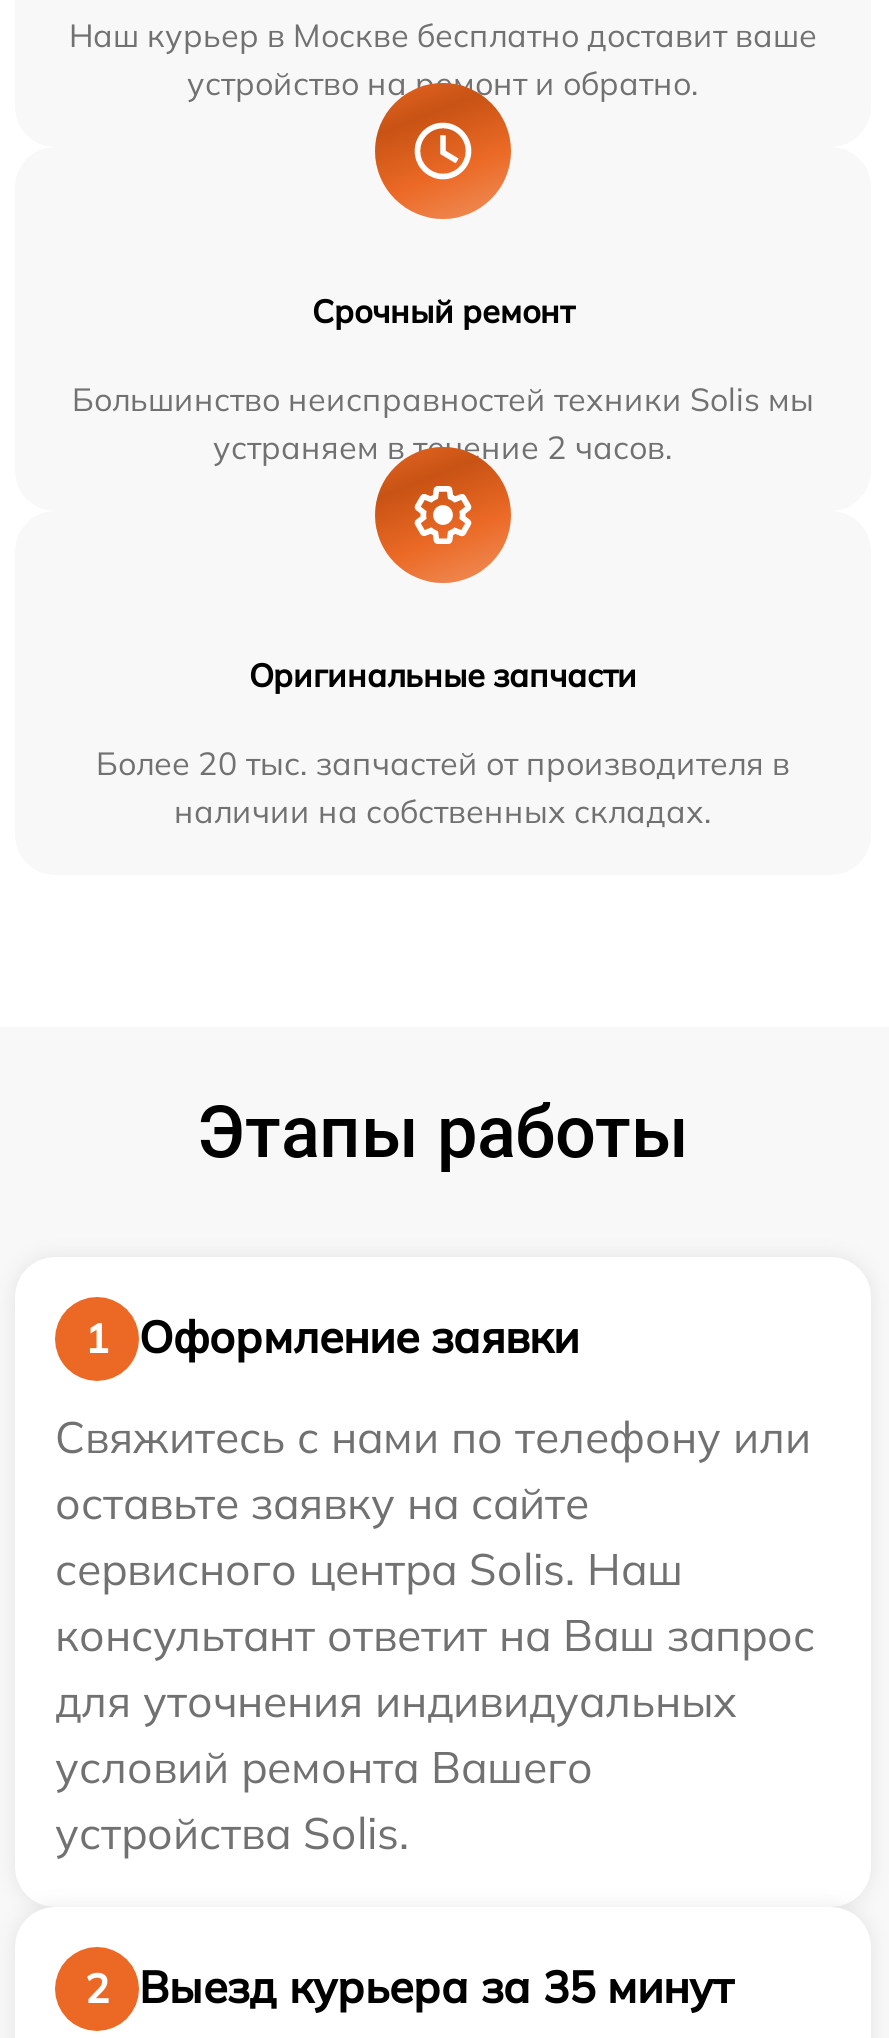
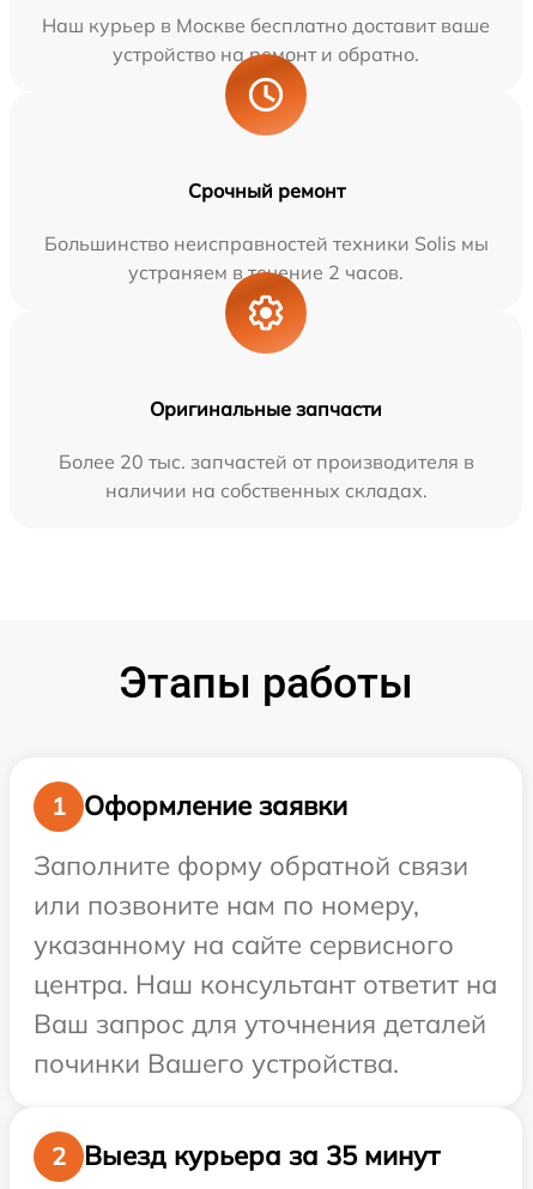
[55,1409,815,1861] Свяжитесь с нами по телефону или | оставьте заявку на сайте | сервисного центра Solis. Наш | консультант ответит на Ваш запрос | для уточнения индивидуальных | условий ремонта Вашего | устройства Solis. -> [34,848,497,1080] Заполните форму обратной связи | или позвоните нам по номеру, | указанному на сайте сервисного | центра. Наш консультант ответит на | Ваш запрос для уточнения деталей | починки Вашего устройства.

